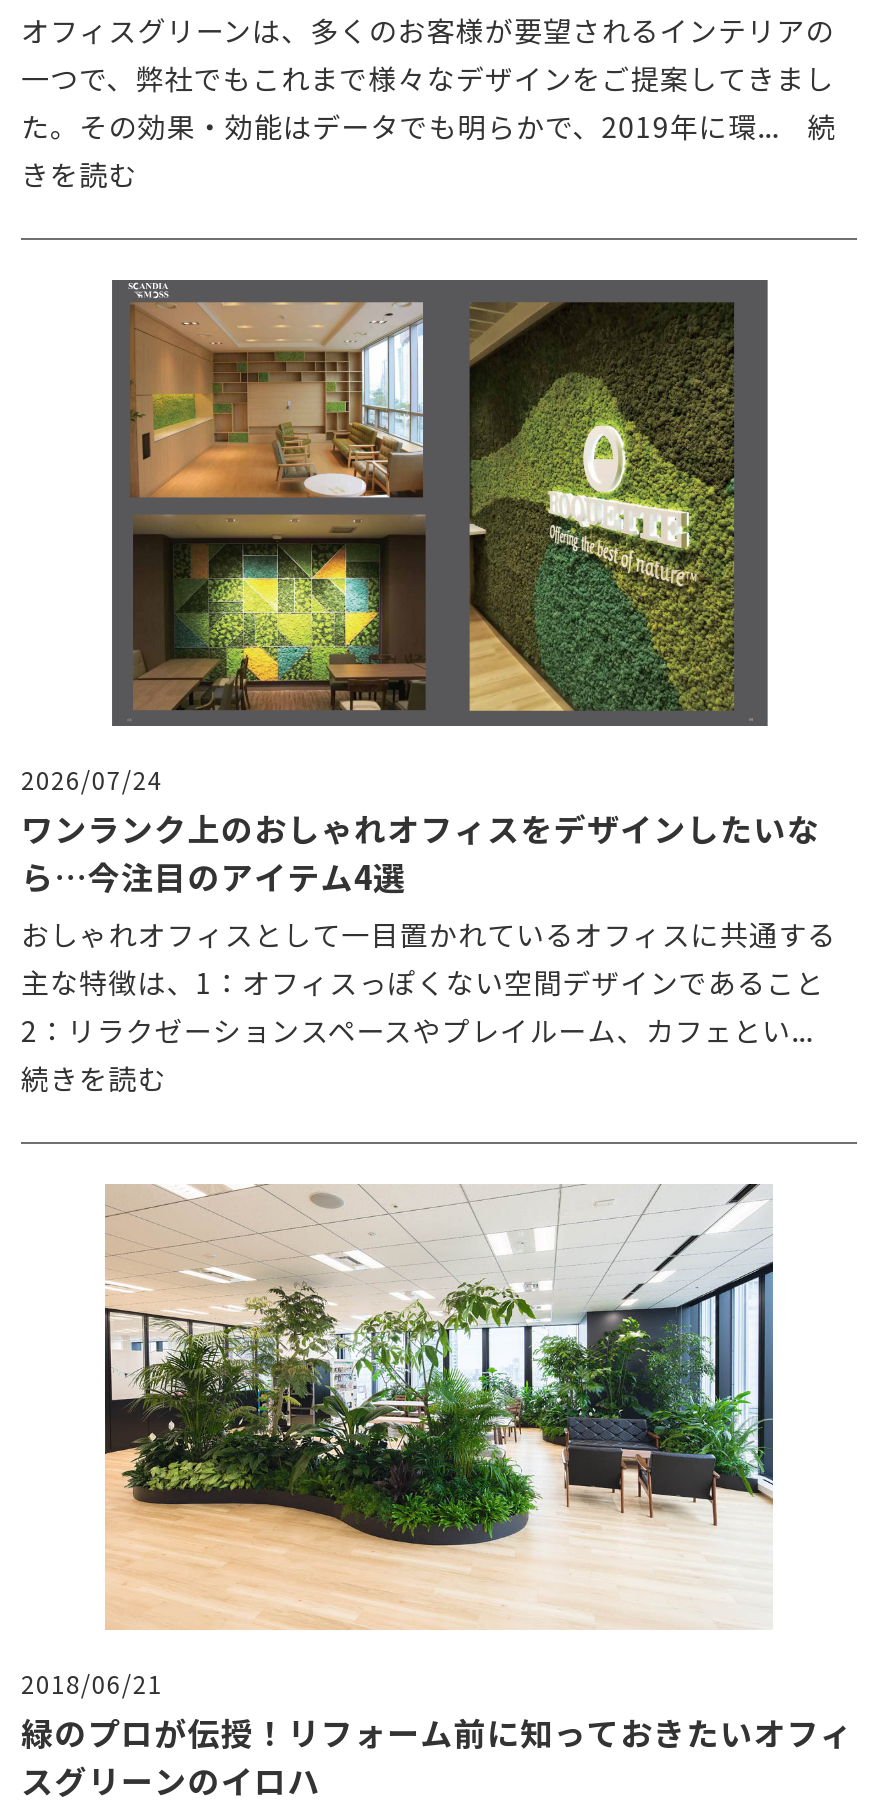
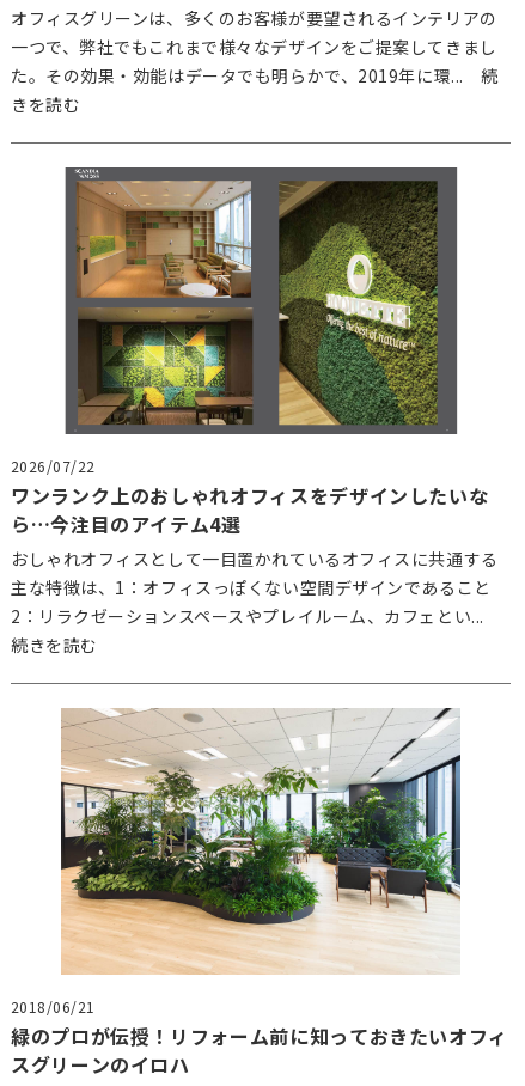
[21,763,163,797] 2026/07/24 -> [11,456,95,476] 2026/07/22

